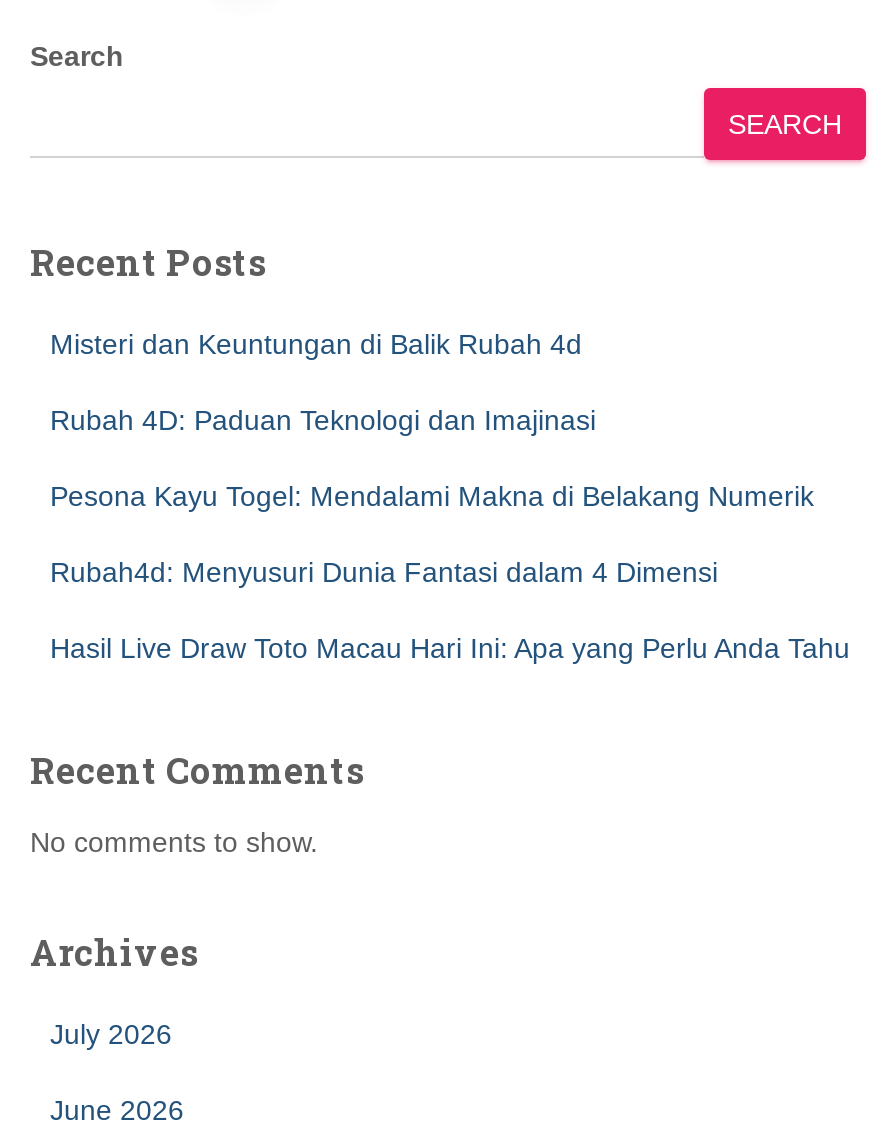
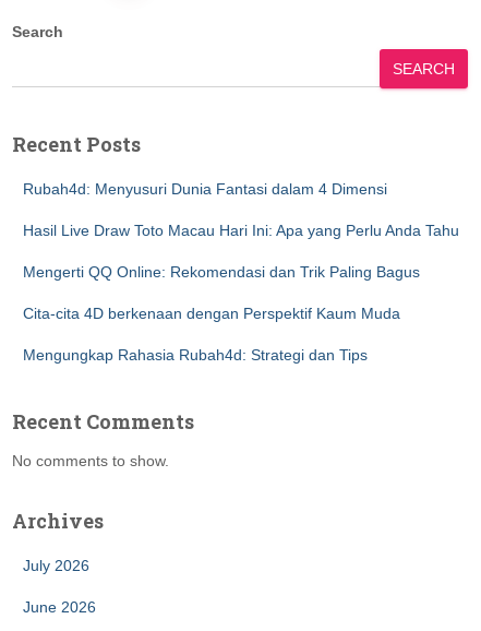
[50,328,814,512] Misteri dan Keuntungan di Balik Rubah 4d | Rubah 4D: Paduan Teknologi dan Imajinasi | Pesona Kayu Togel: Mendalami Makna di Belakang Numerik -> none
moved [50,556,850,664] -> [23,180,459,239]: Rubah4d: Menyusuri Dunia Fantasi dalam 4 Dimensi | Hasil Live Draw Toto Macau Hari Ini: Apa yang Perlu Anda Tahu
none -> [23,263,420,364] Mengerti QQ Online: Rekomendasi dan Trik Paling Bagus | Cita-cita 4D berkenaan dengan Perspektif Kaum Muda | Mengungkap Rahasia Rubah4d: Strategi dan Tips

